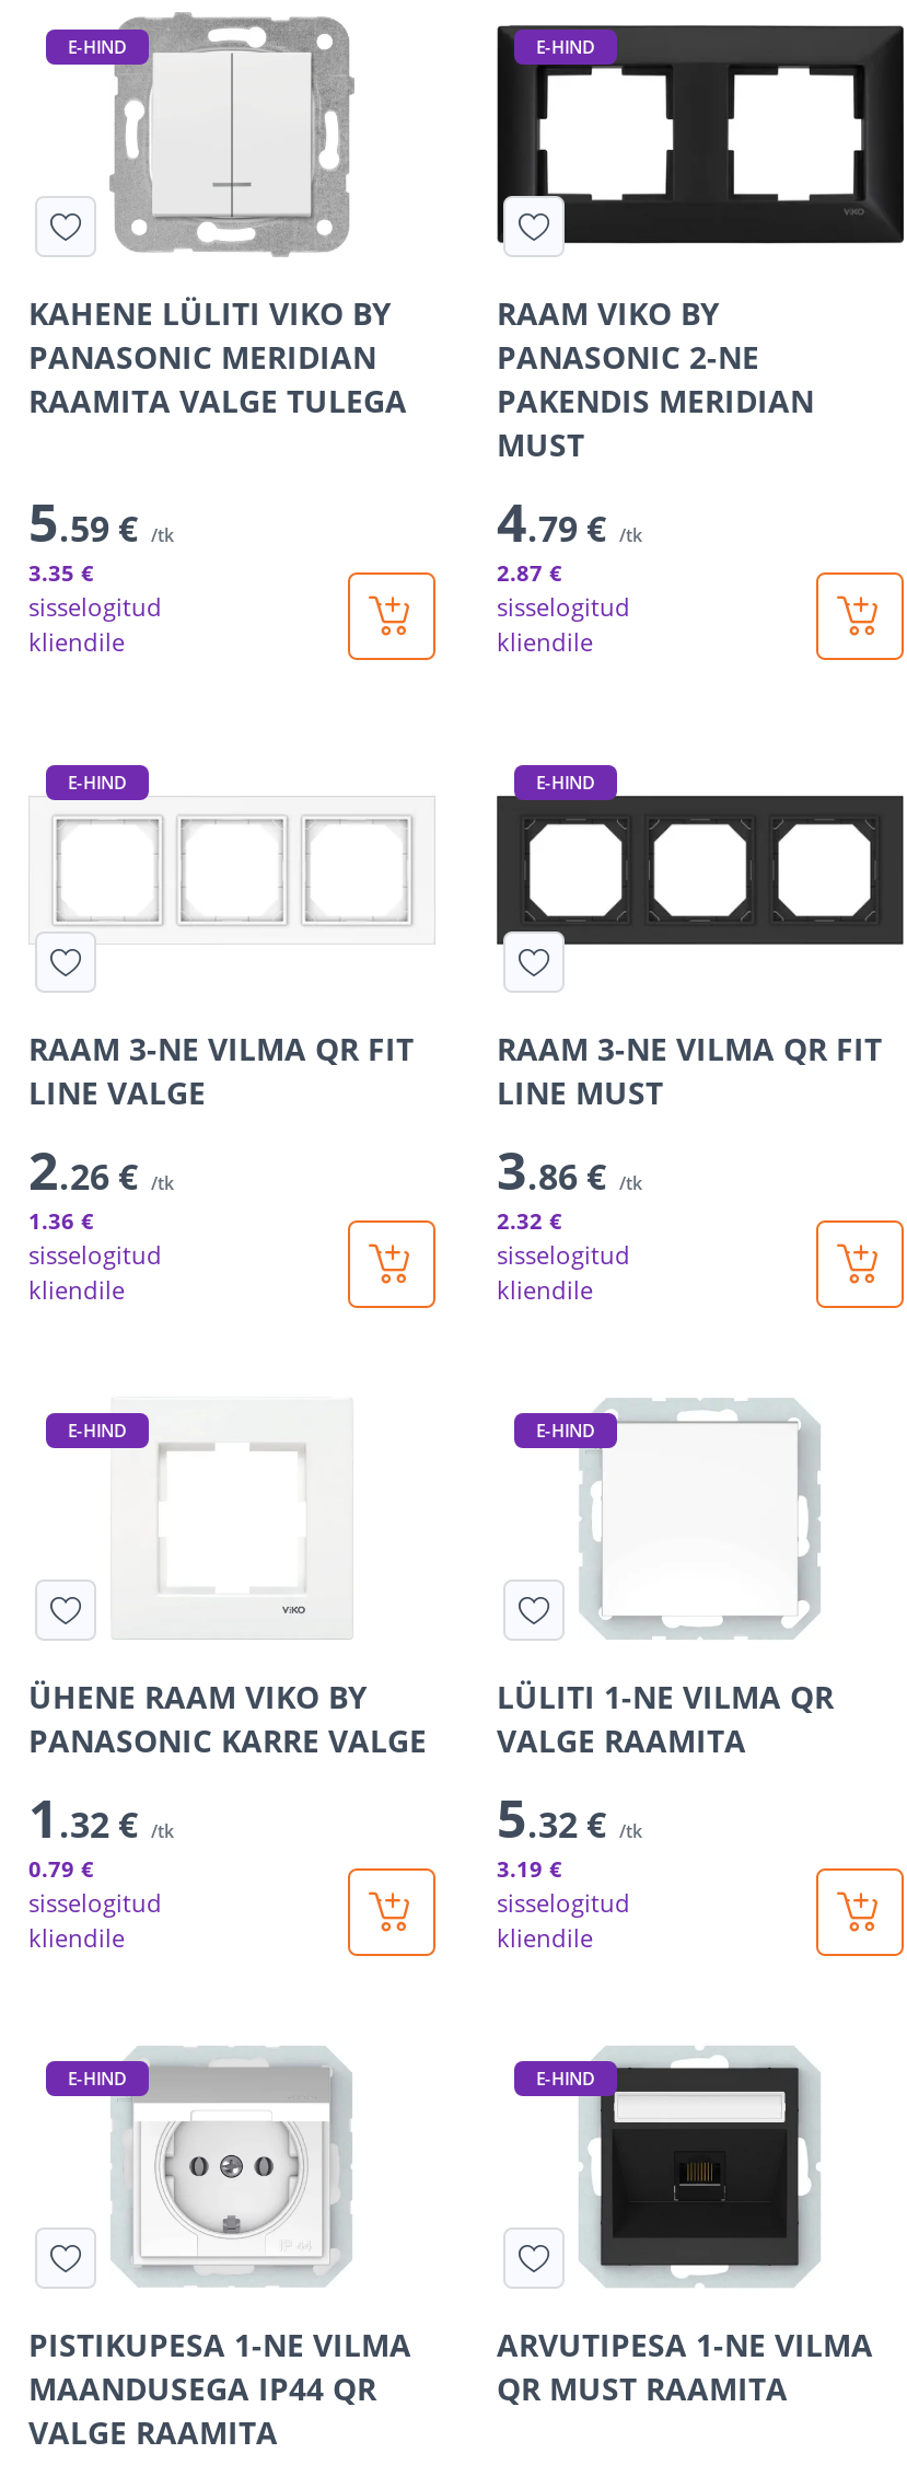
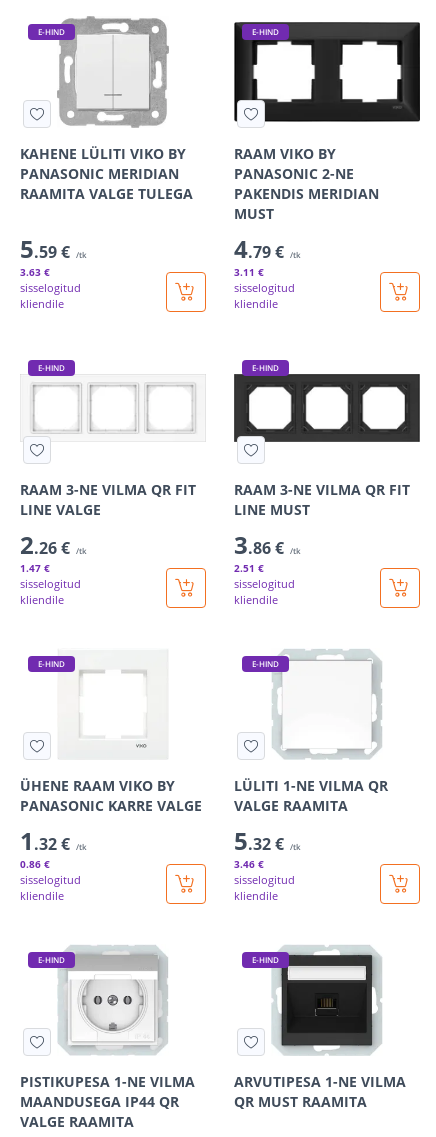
[28,557,94,588] 3.35 € -> [20,265,50,279] 3.63 €
[497,557,562,588] 2.87 € -> [234,265,264,279] 3.11 €
[28,1205,94,1236] 1.36 € -> [20,561,50,575] 1.47 €
[497,1205,562,1236] 2.32 € -> [234,561,264,575] 2.51 €
[28,1853,94,1884] 0.79 € -> [20,857,50,871] 0.86 €
[497,1853,562,1884] 3.19 € -> [234,857,264,871] 3.46 €

